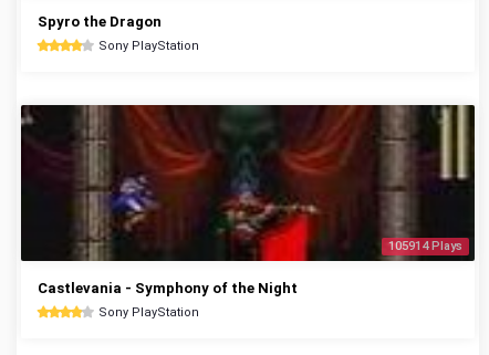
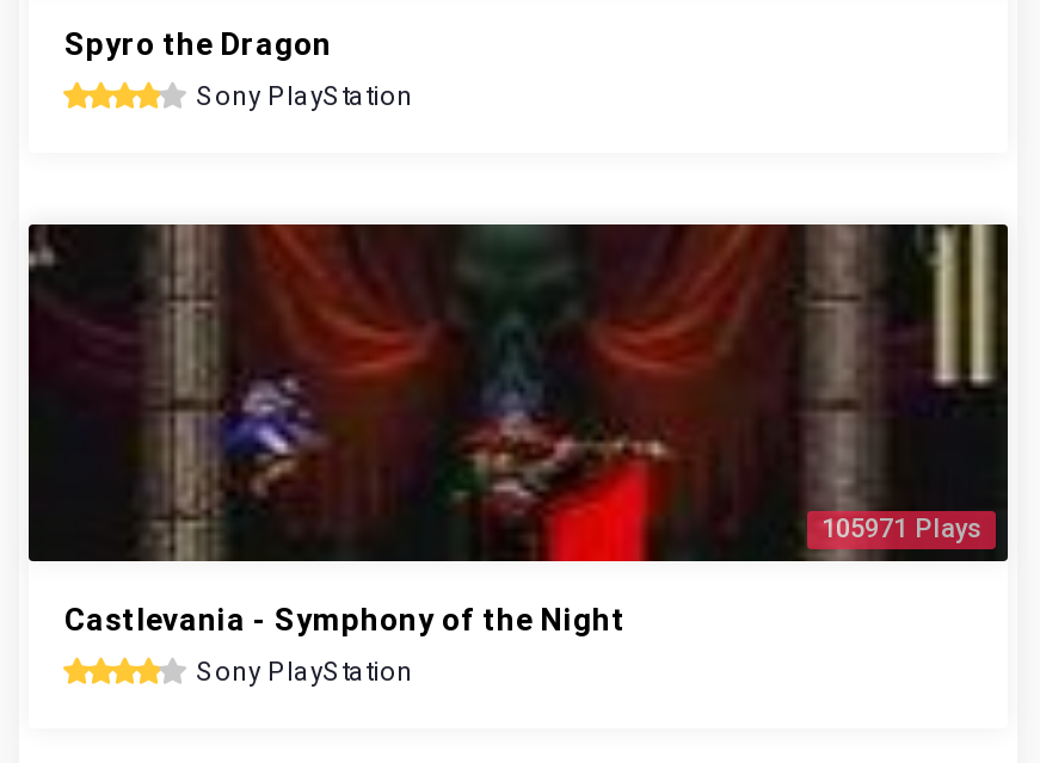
[388,239,462,253] 105914 Plays -> [821,513,981,544] 105971 Plays

